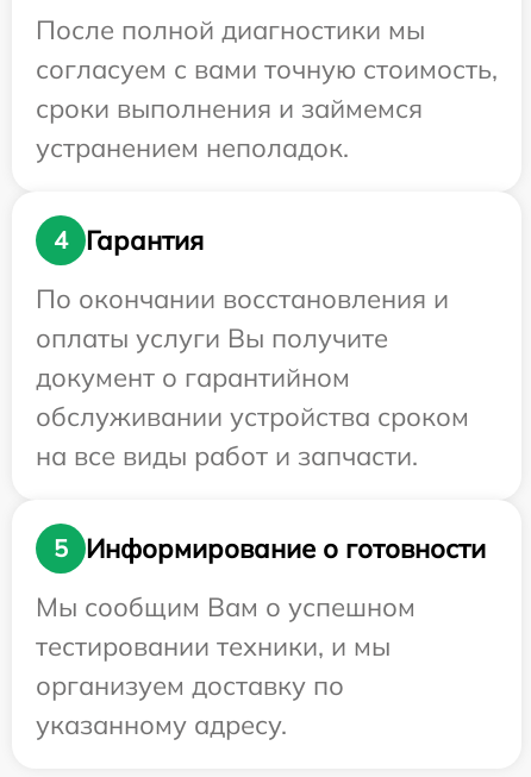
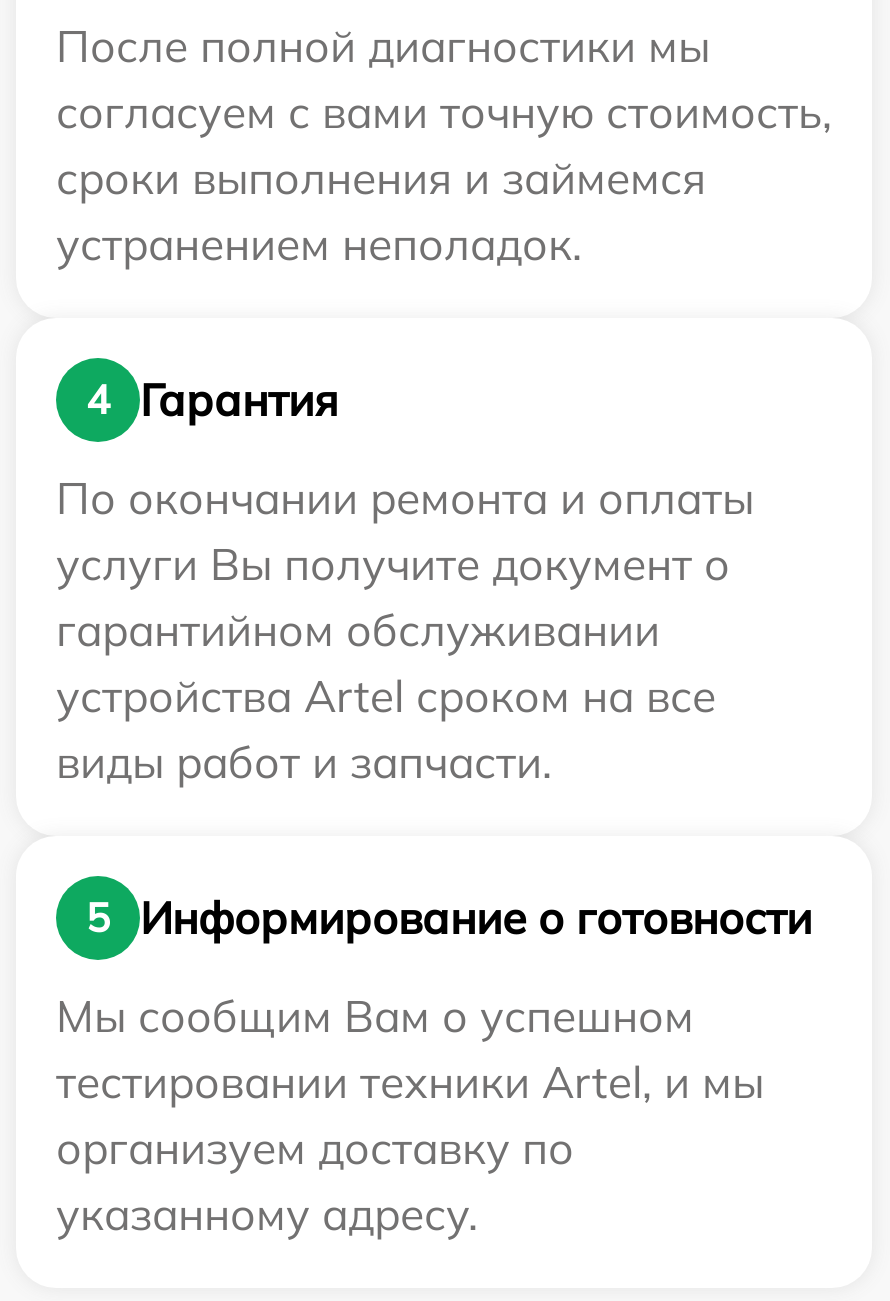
[36,282,469,472] По окончании восстановления и | оплаты услуги Вы получите | документ о гарантийном | обслуживании устройства сроком | на все виды работ и запчасти. -> [56,470,754,790] По окончании ремонта и оплаты | услуги Вы получите документ о | гарантийном обслуживании | устройства Artel сроком на все | виды работ и запчасти.
[36,629,391,663] тестировании техники, и мы -> [56,1054,764,1110] тестировании техники Artel, и мы

